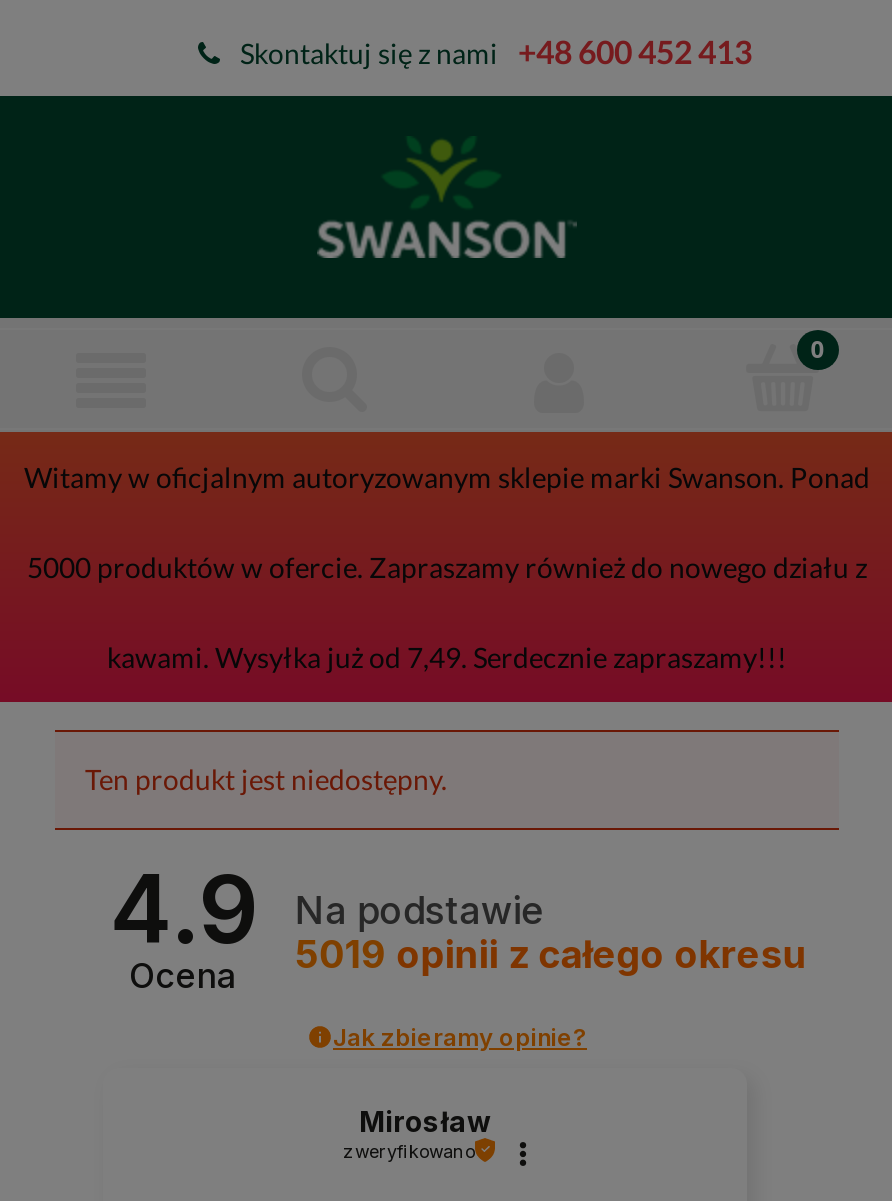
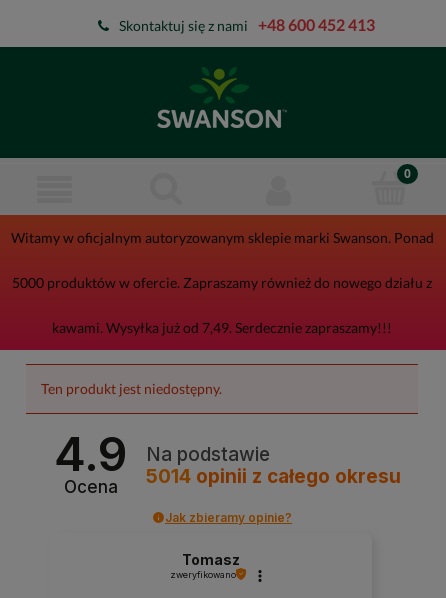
[295,933,807,979] 5019 opinii z całego okresu -> [146,465,401,488] 5014 opinii z całego okresu
[359,1104,491,1138] Mirosław -> [182,551,240,568] Tomasz

